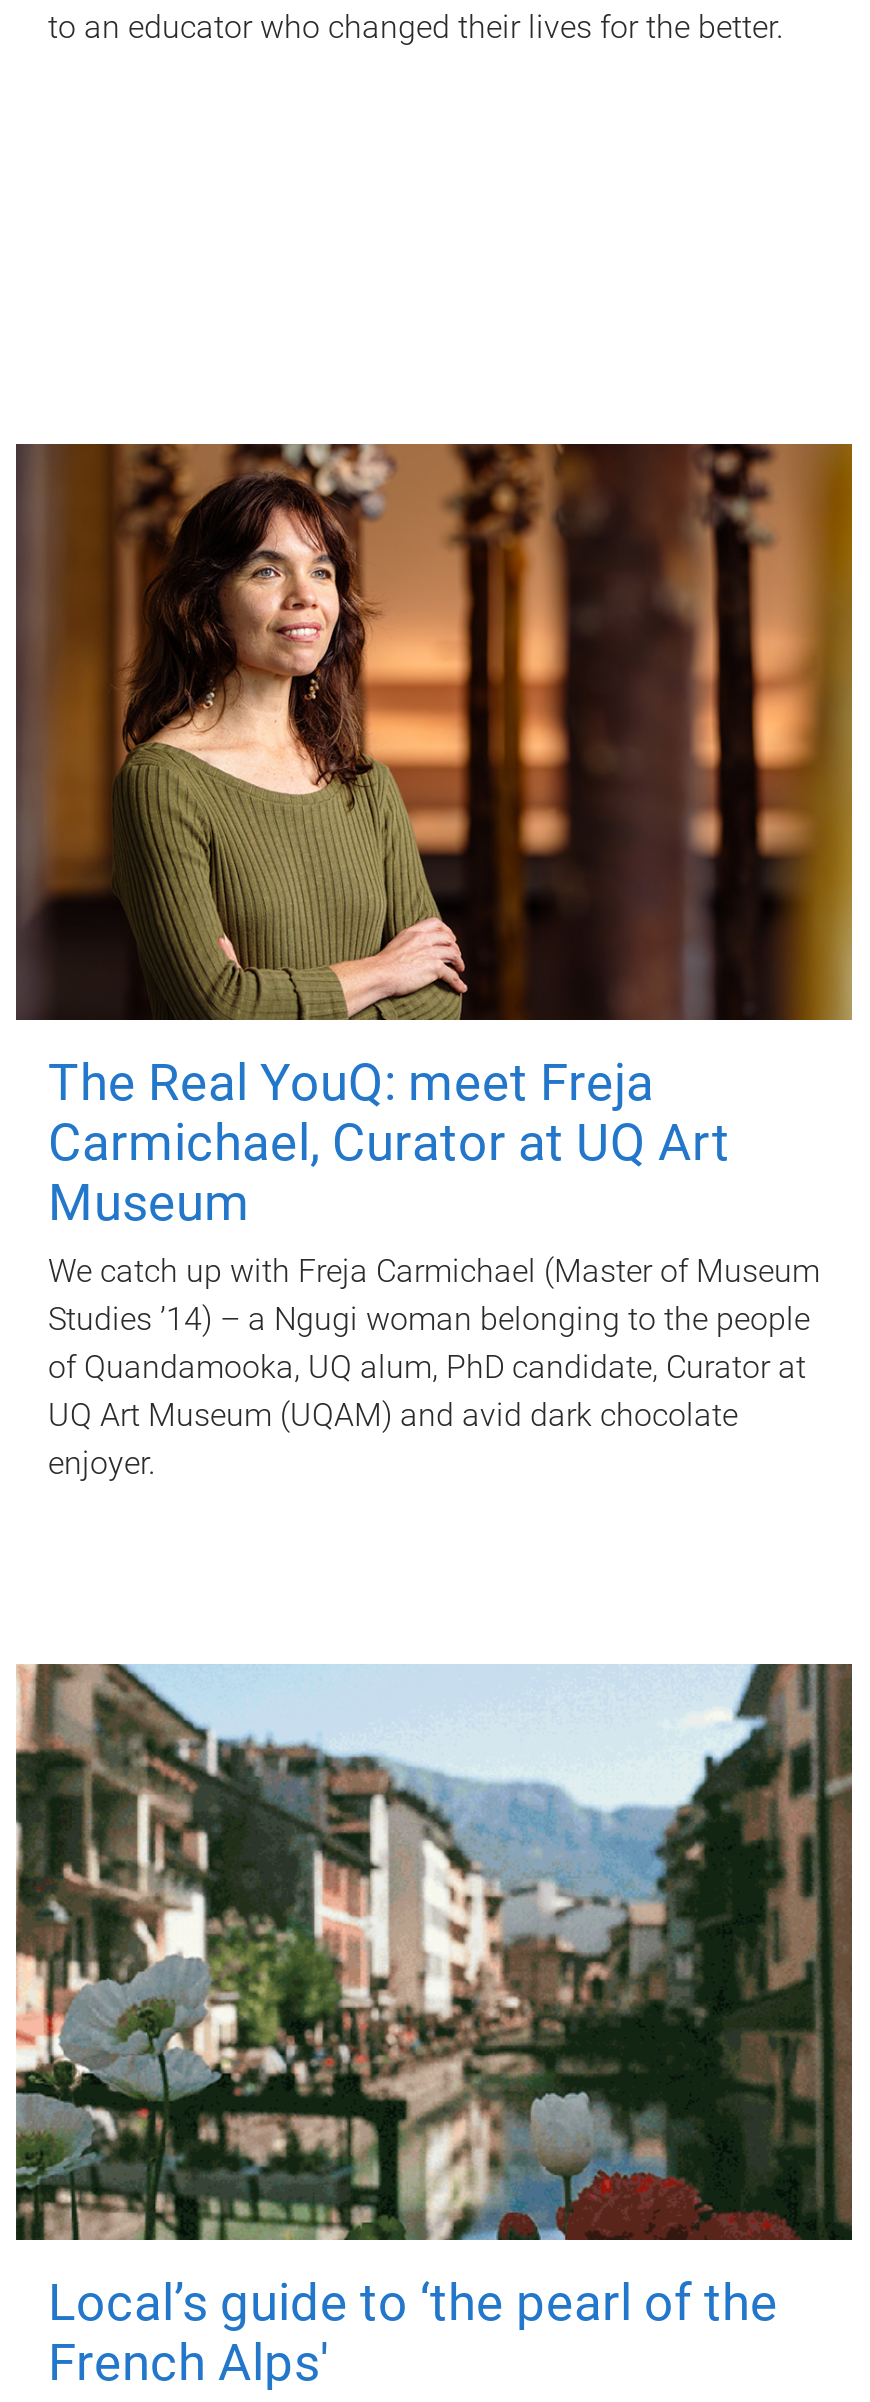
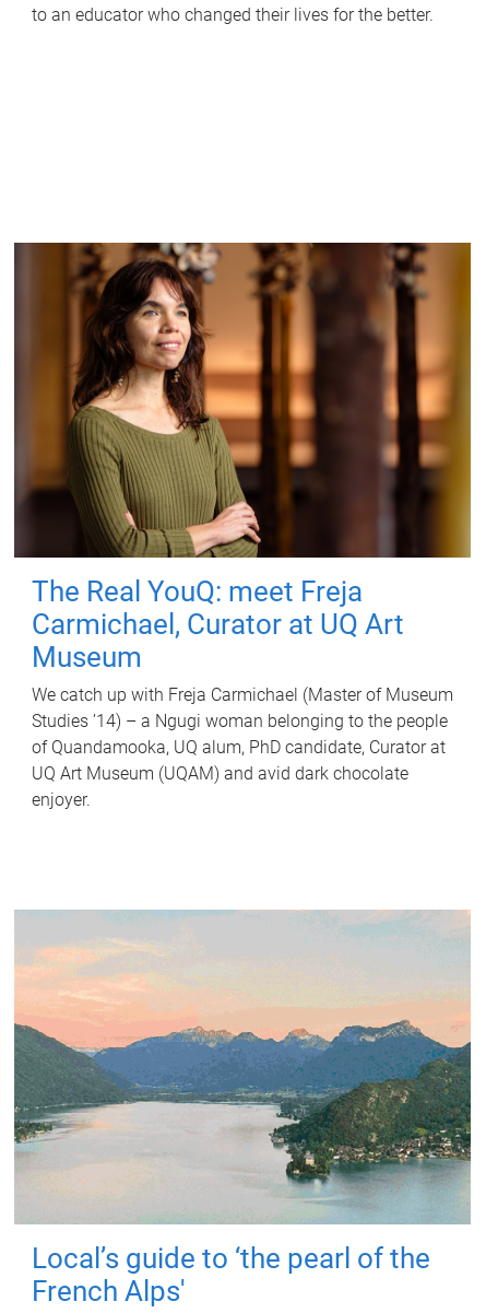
[14,1662,854,2242] [image] -> [13,910,471,1224] [image]

